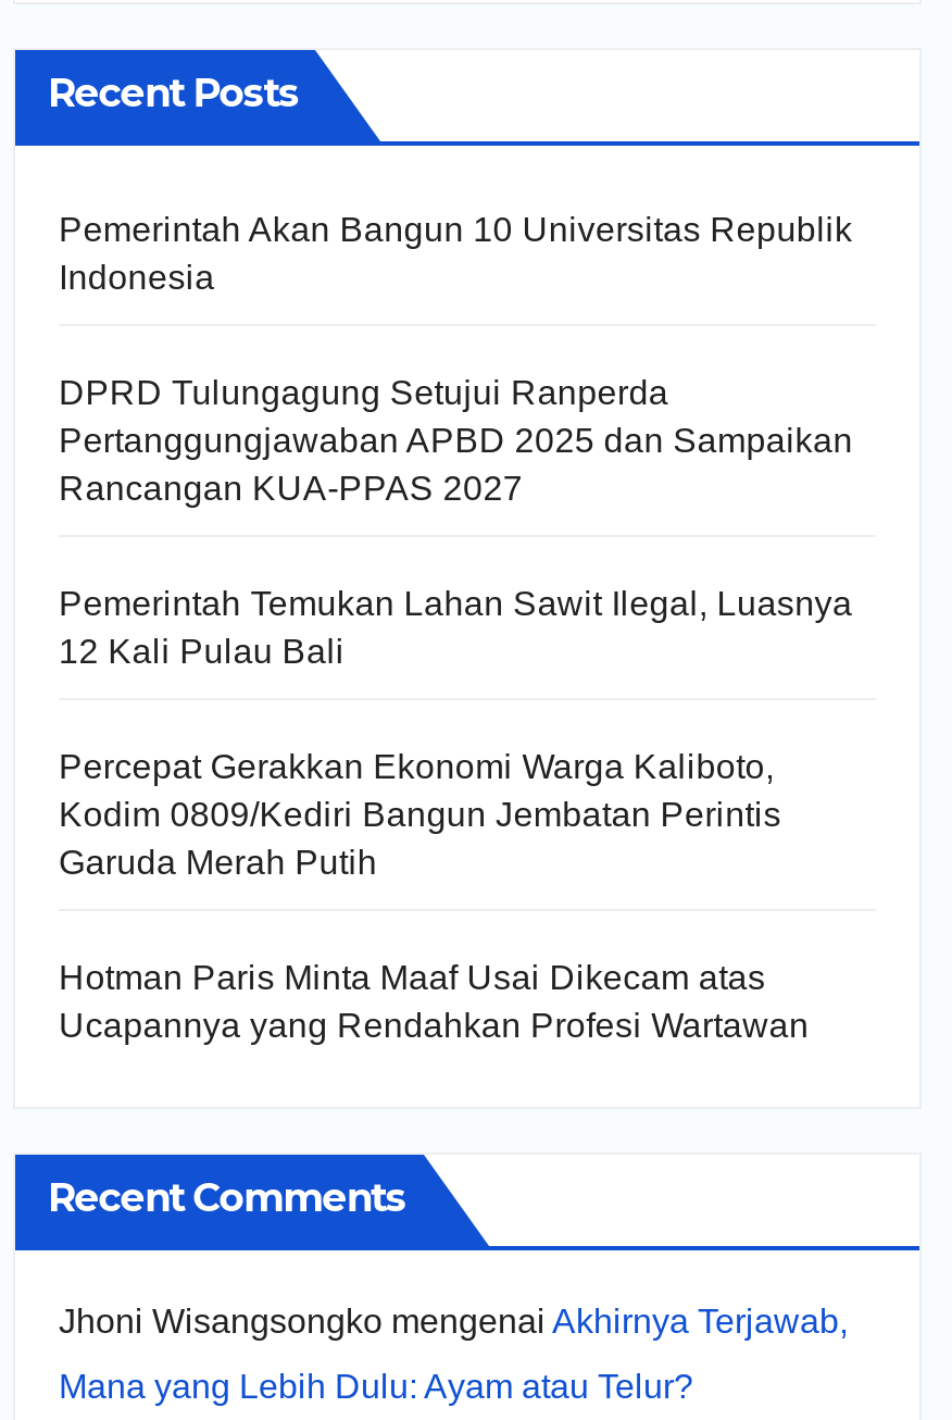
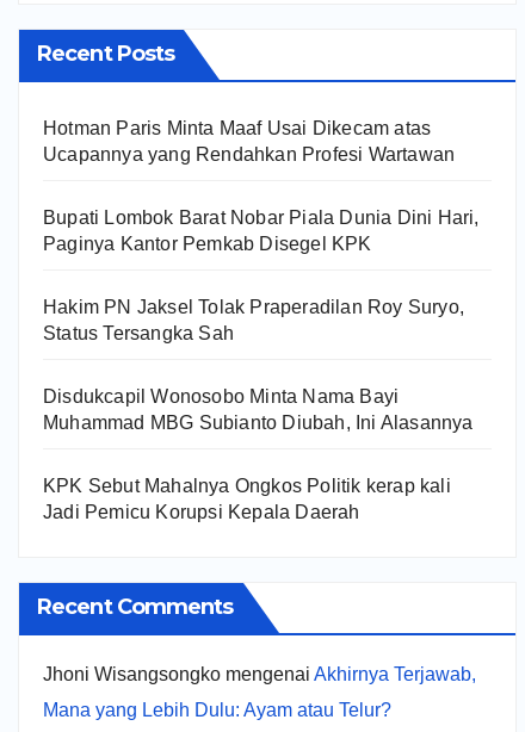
[59,212,853,882] Pemerintah Akan Bangun 10 Universitas Republik | Indonesia | DPRD Tulungagung Setujui Ranperda | Pertanggungjawaban APBD 2025 dan Sampaikan | Rancangan KUA-PPAS 2027 | Pemerintah Temukan Lahan Sawit Ilegal, Luasnya | 12 Kali Pulau Bali | Percepat Gerakkan Ekonomi Warga Kaliboto, | Kodim 0809/Kediri Bangun Jembatan Perintis | Garuda Merah Putih -> none
moved [59,960,809,1045] -> [43,118,455,165]: Hotman Paris Minta Maaf Usai Dikecam atas | Ucapannya yang Rendahkan Profesi Wartawan
none -> [43,208,479,522] Bupati Lombok Barat Nobar Piala Dunia Dini Hari, | Paginya Kantor Pemkab Disegel KPK | Hakim PN Jaksel Tolak Praperadilan Roy Suryo, | Status Tersangka Sah | Disdukcapil Wonosobo Minta Nama Bayi | Muhammad MBG Subianto Diubah, Ini Alasannya | KPK Sebut Mahalnya Ongkos Politik kerap kali | Jadi Pemicu Korupsi Kepala Daerah

